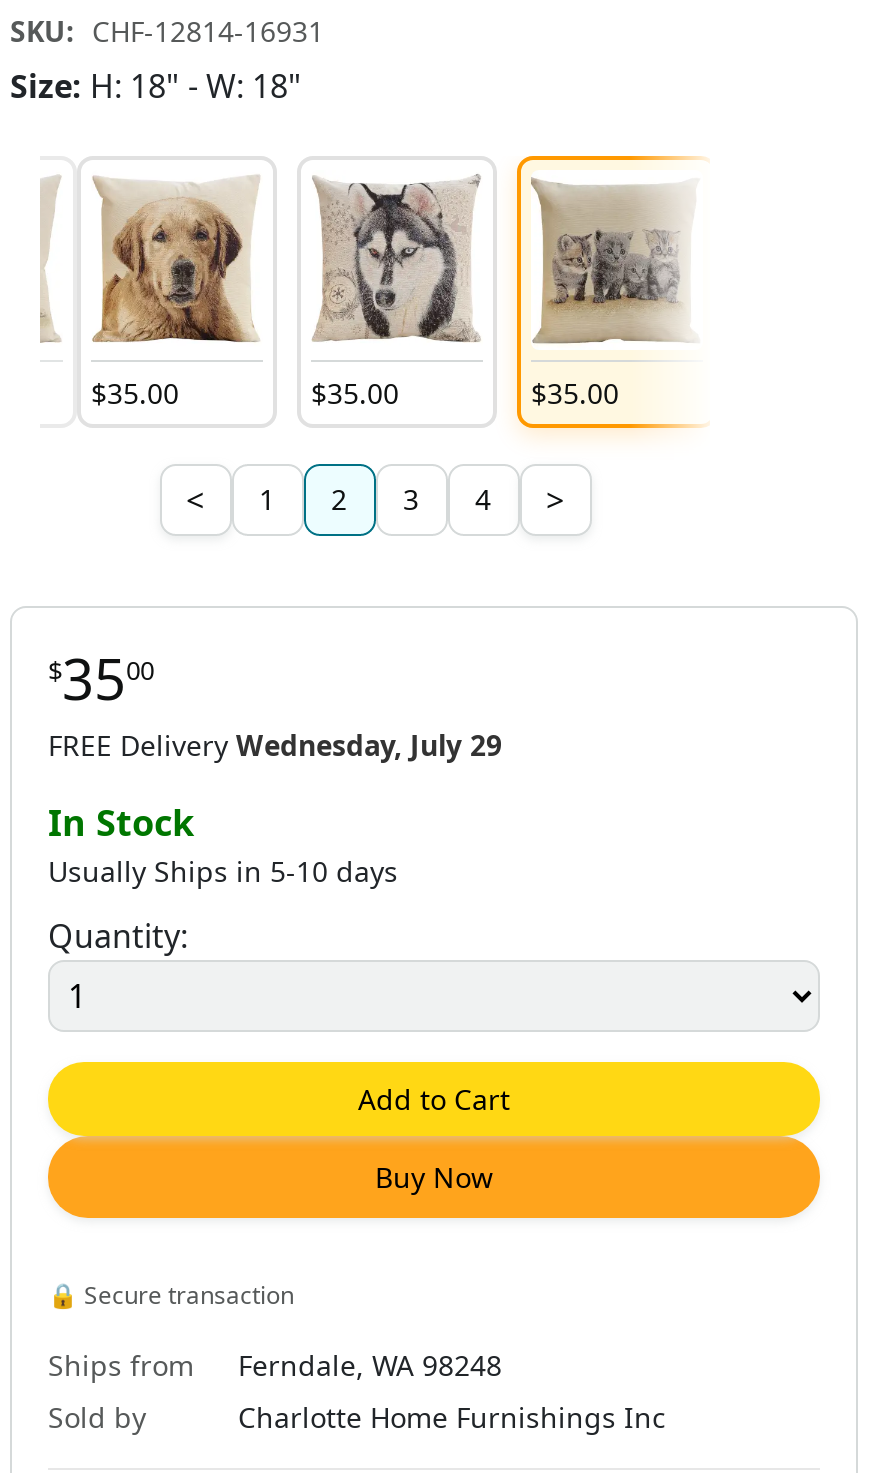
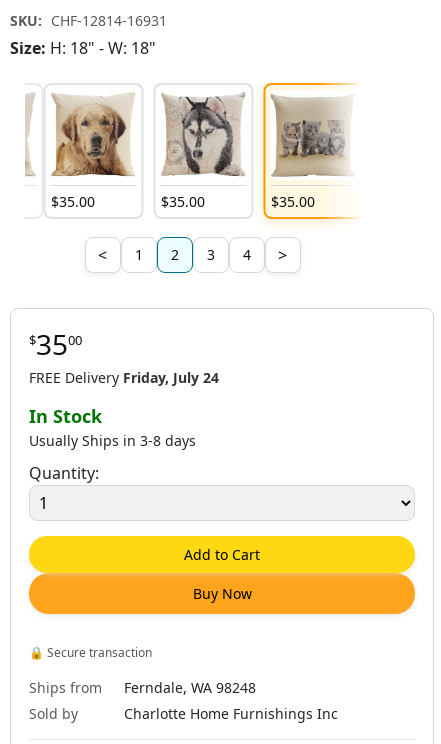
[48,725,502,763] FREE Delivery Wednesday, July 29 -> [29,368,219,387] FREE Delivery Friday, July 24
[48,851,398,889] Usually Ships in 5-10 days -> [29,431,196,450] Usually Ships in 3-8 days

